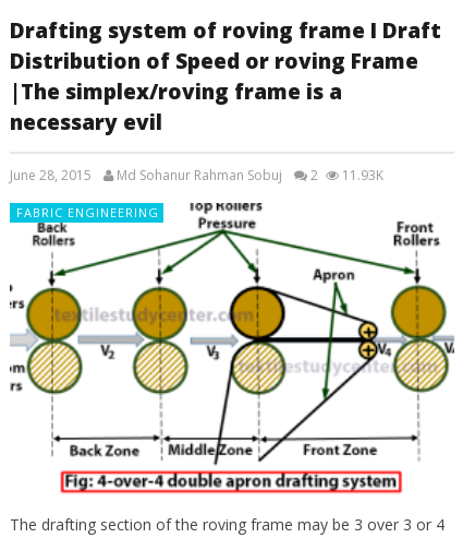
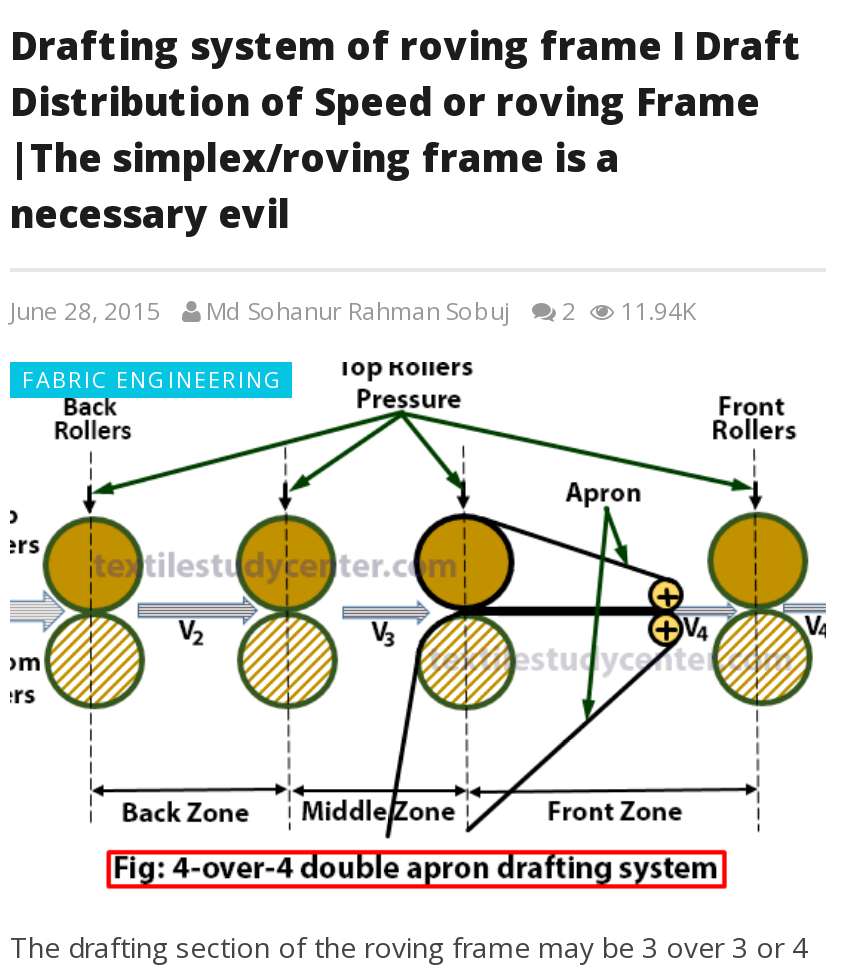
[10,166,383,184] June 28, 2015 Md Sohanur Rahman Sobuj 2 11.93K -> [10,294,696,328] June 28, 2015 Md Sohanur Rahman Sobuj 2 11.94K

